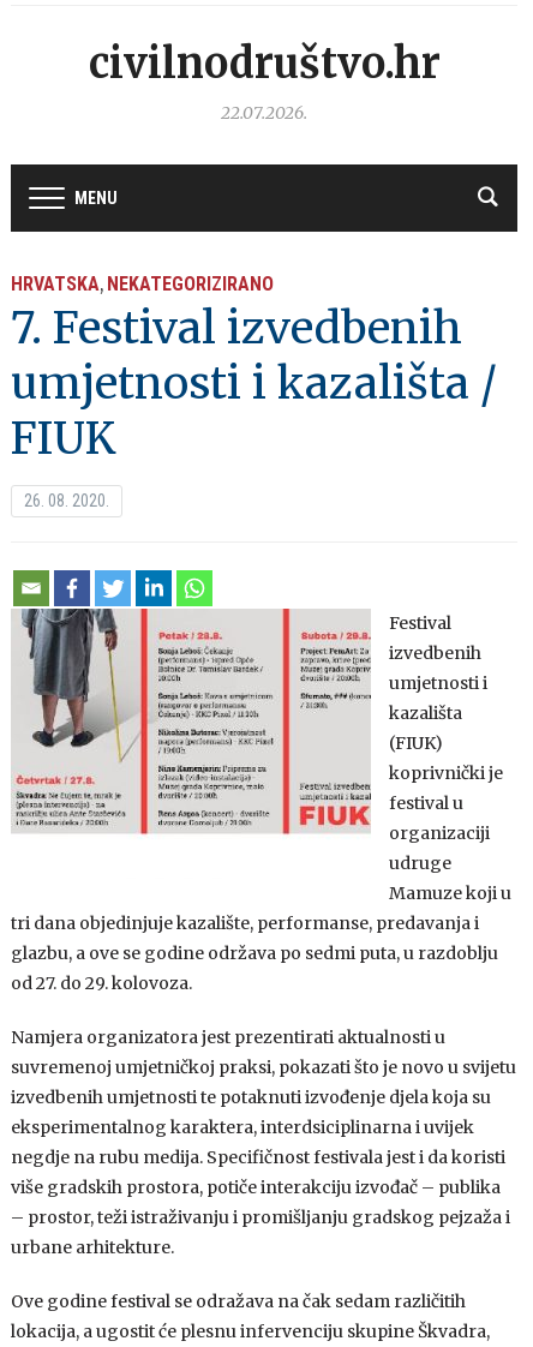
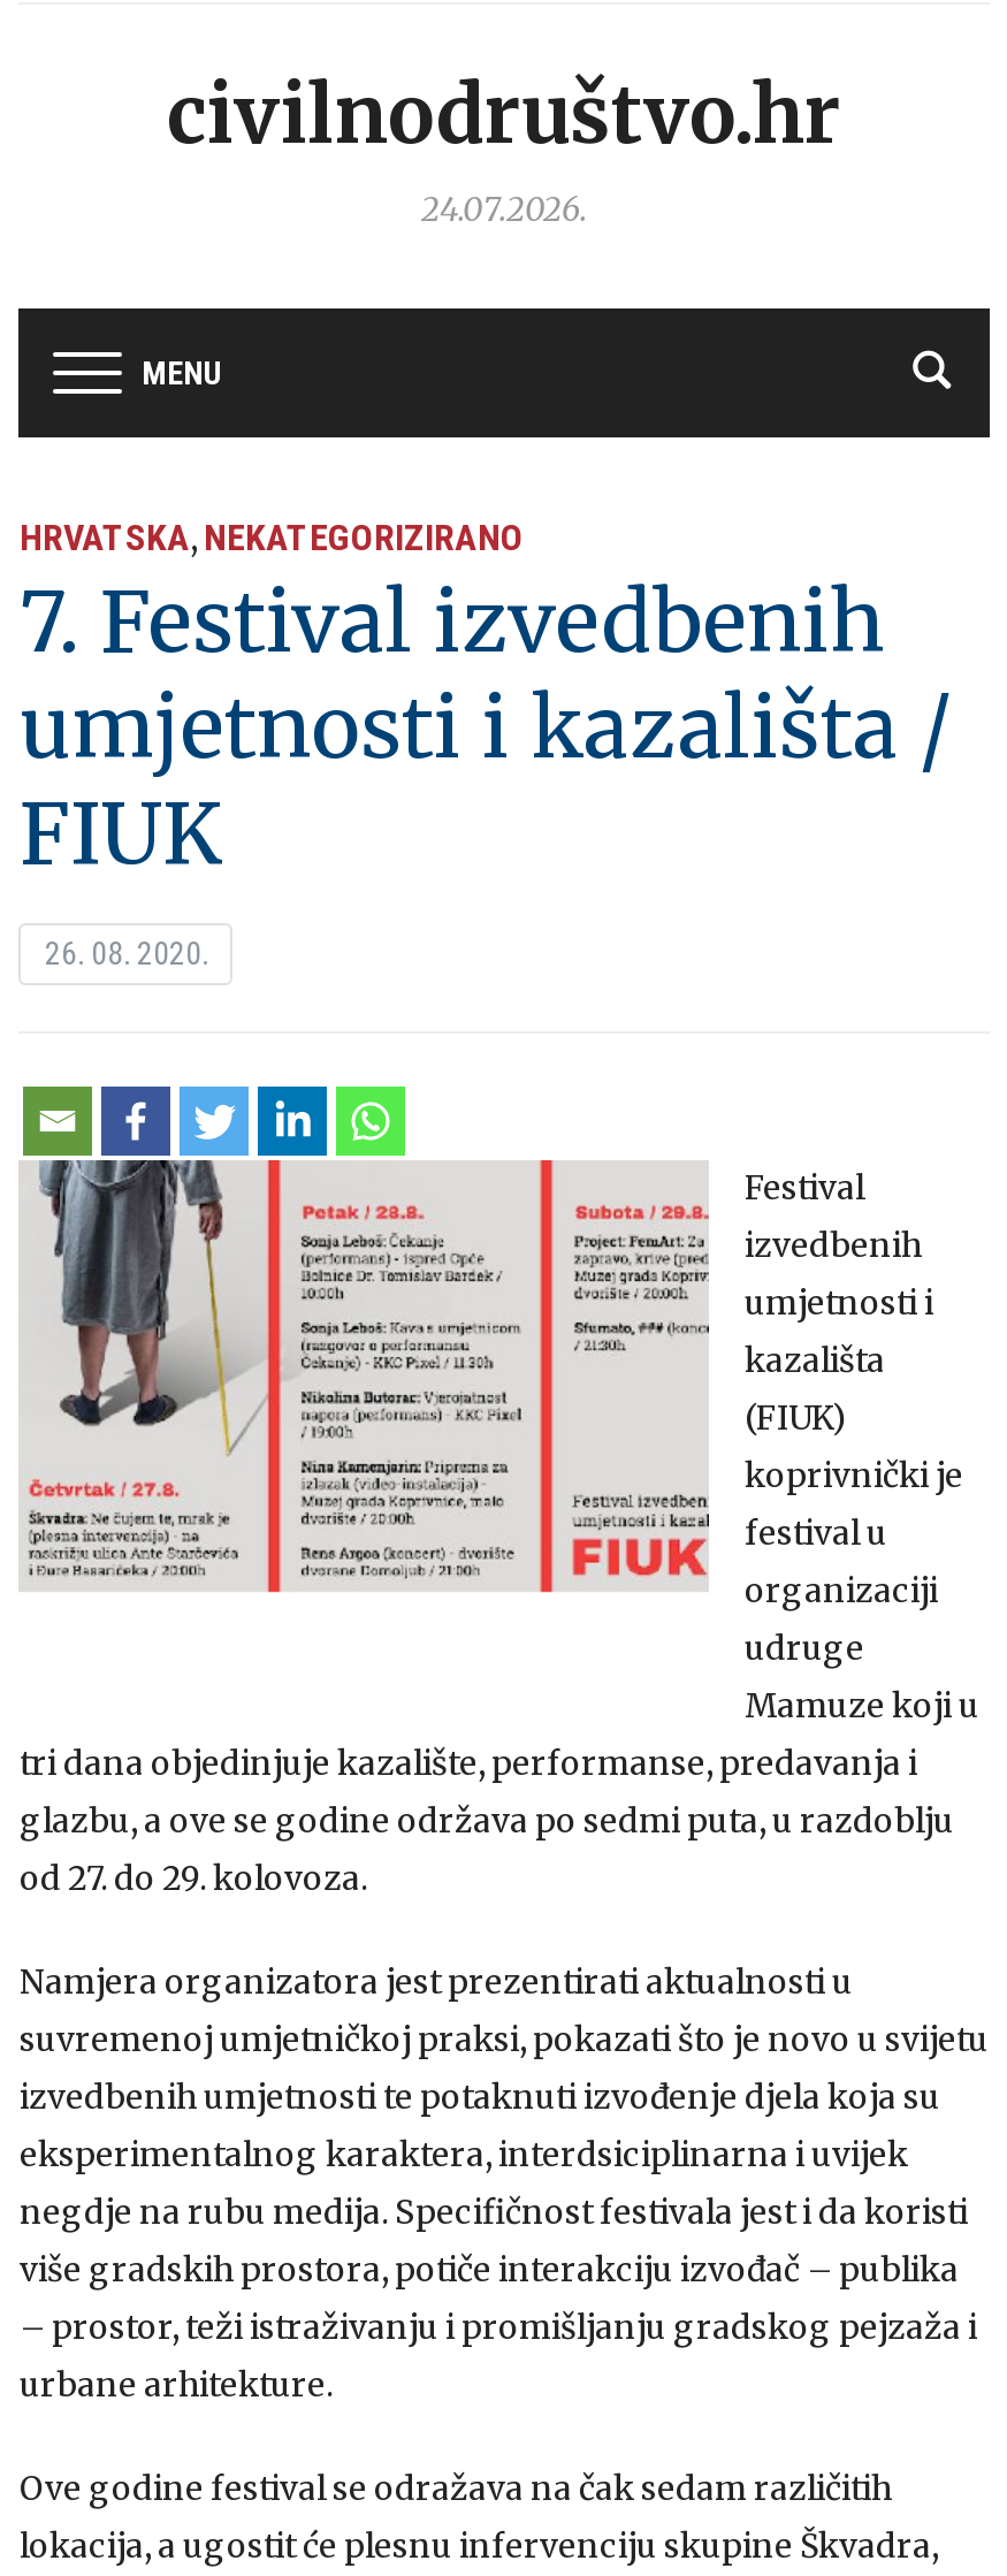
[221,102,307,124] 22.07.2026. -> [421,189,587,230] 24.07.2026.

